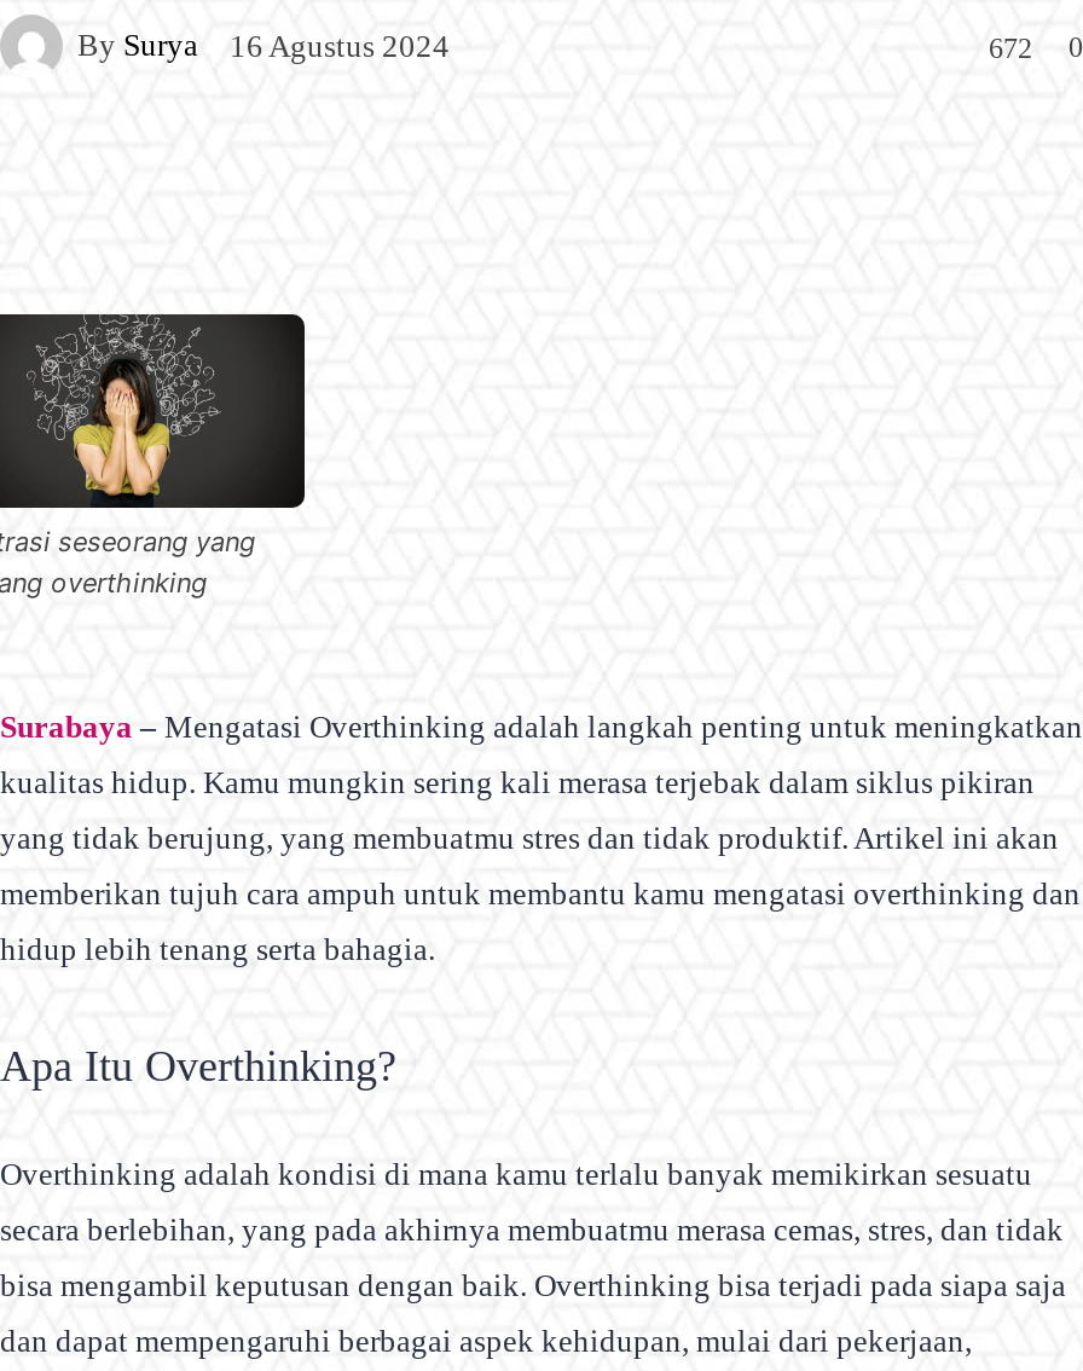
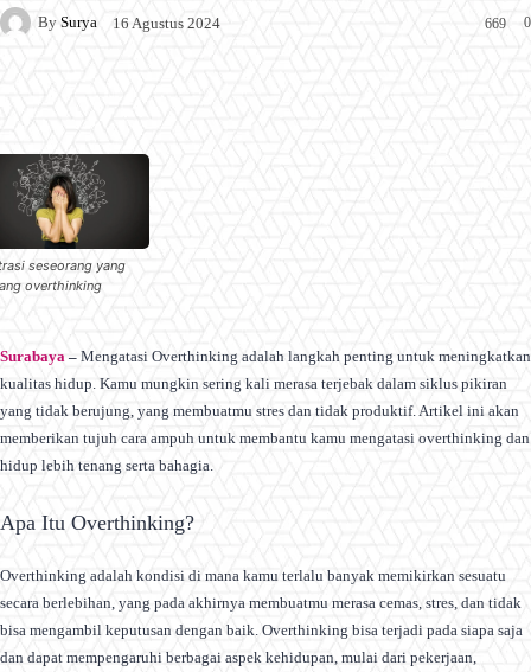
[989,29,1083,64] 672 0 -> [485,14,531,31] 669 0

